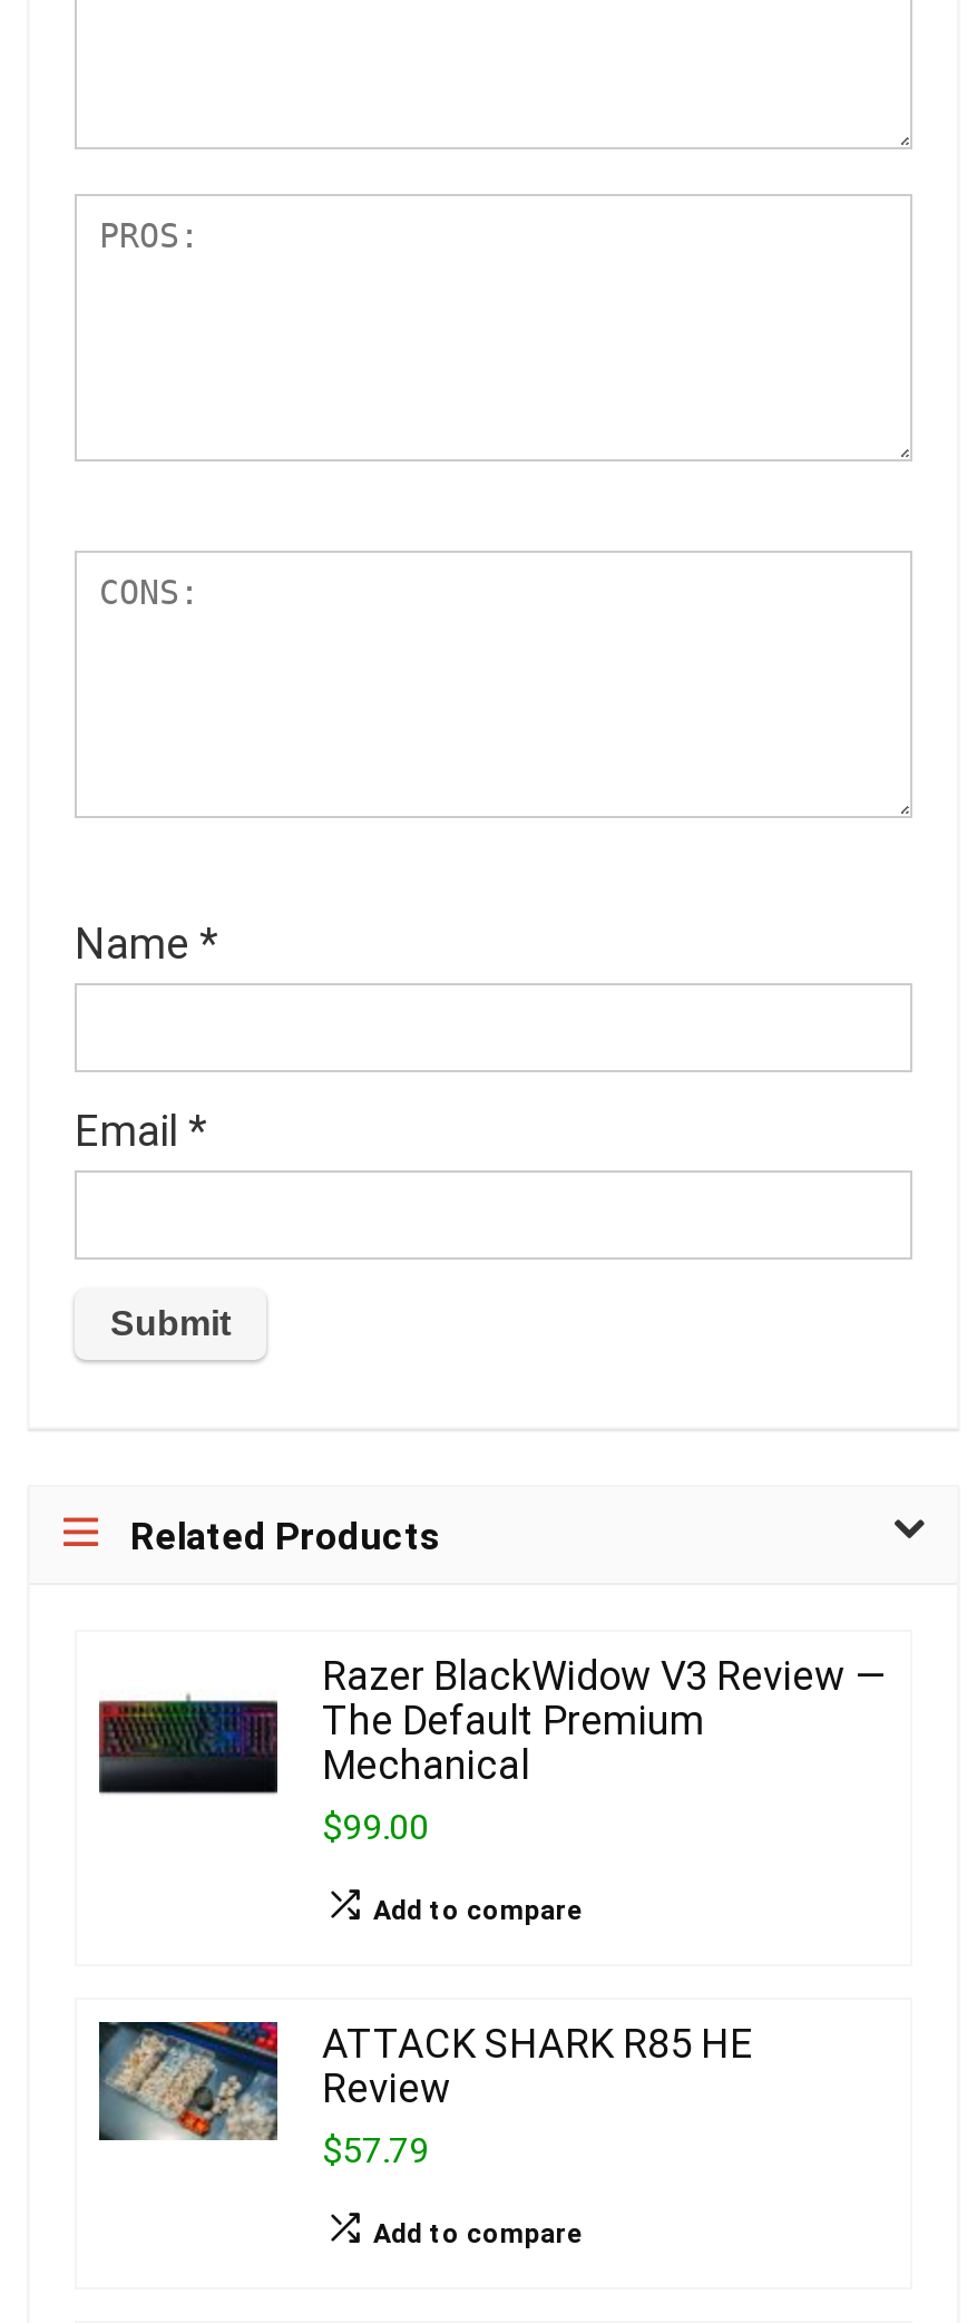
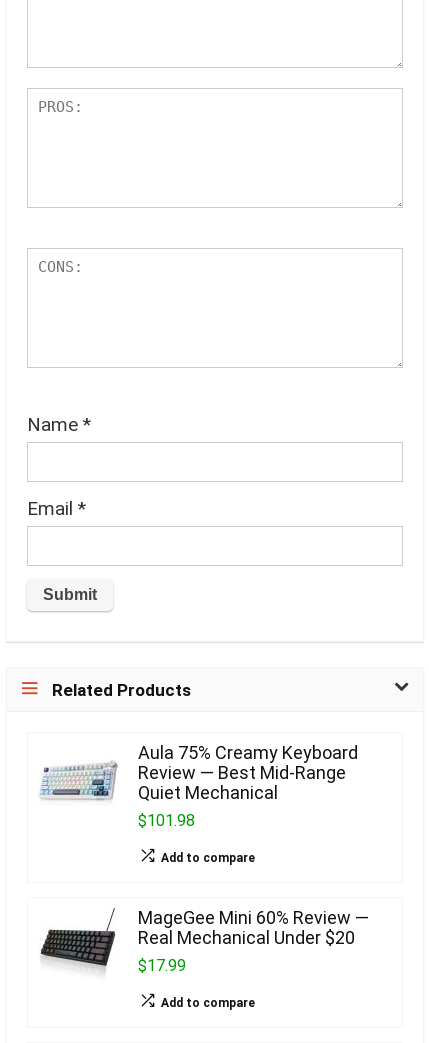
[97,1651,886,1847] [image] | Razer BlackWidow V3 Review — | The Default Premium | Mechanical | $99.00 -> [38,742,358,830] [image] | Aula 75% Creamy Keyboard | Review — Best Mid-Range | Quiet Mechanical | $101.98
[97,2019,752,2171] [image] | ATTACK SHARK R85 HE | Review | $57.79 -> [38,907,369,975] [image] | MageGee Mini 60% Review — | Real Mechanical Under $20 | $17.99

